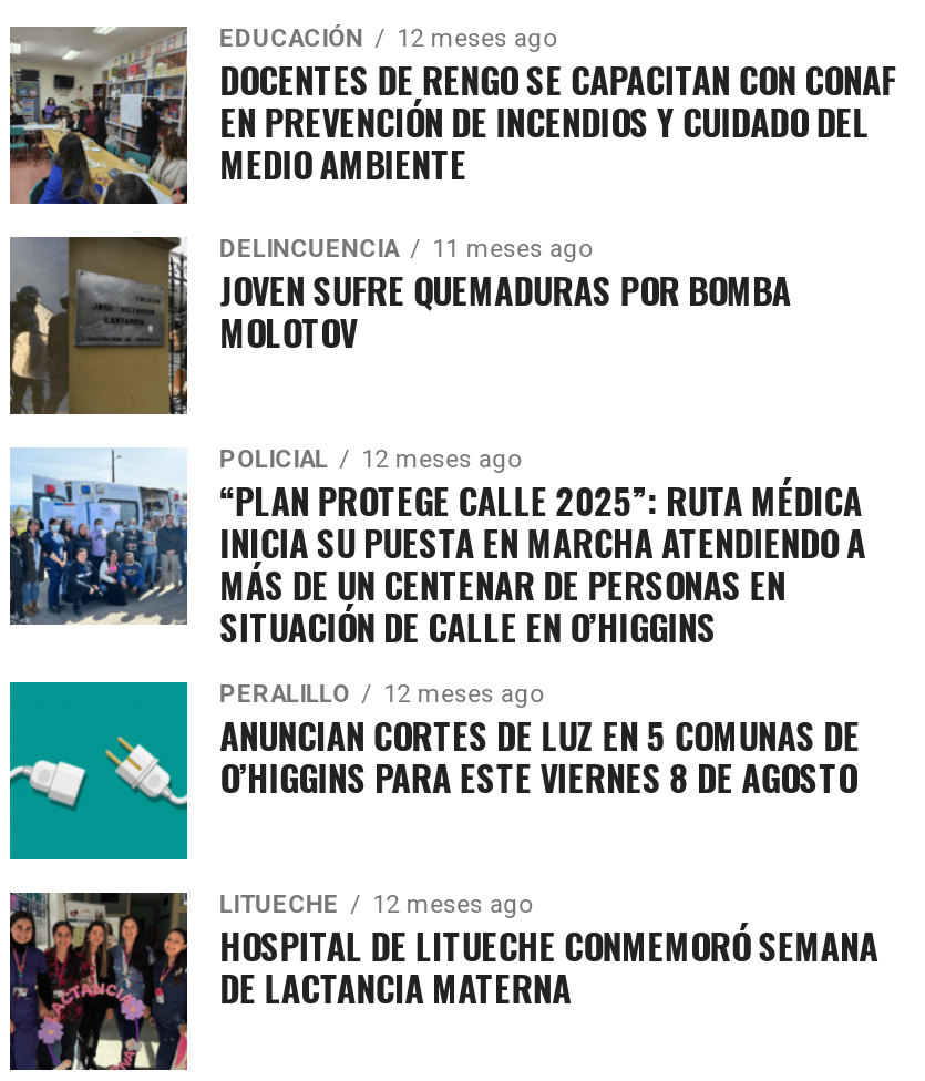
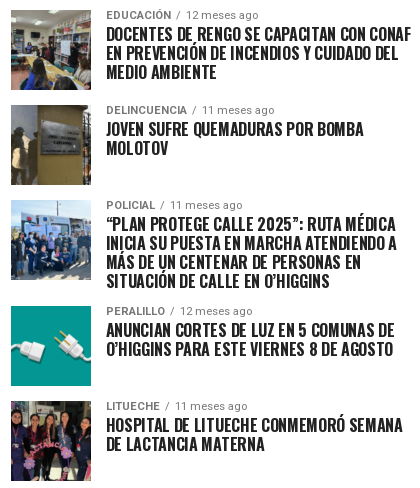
[220,444,521,473] POLICIAL 12 meses ago -> [106,199,242,212] POLICIAL 11 meses ago
[220,890,532,918] LITUECHE 12 meses ago -> [106,400,247,413] LITUECHE 11 meses ago

